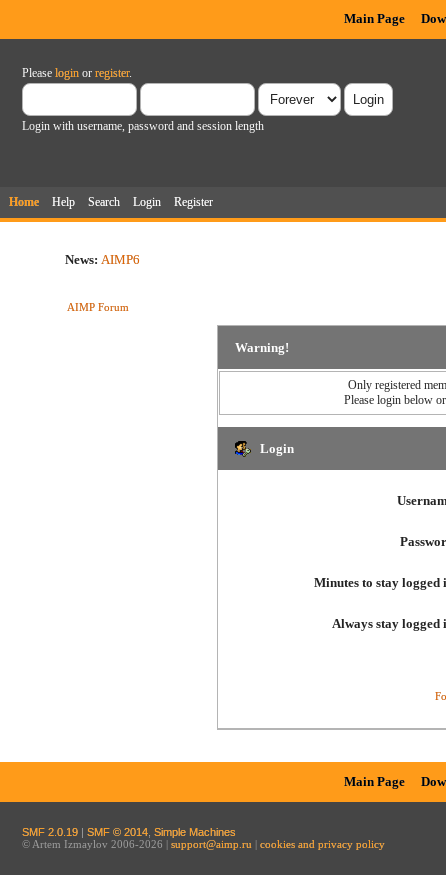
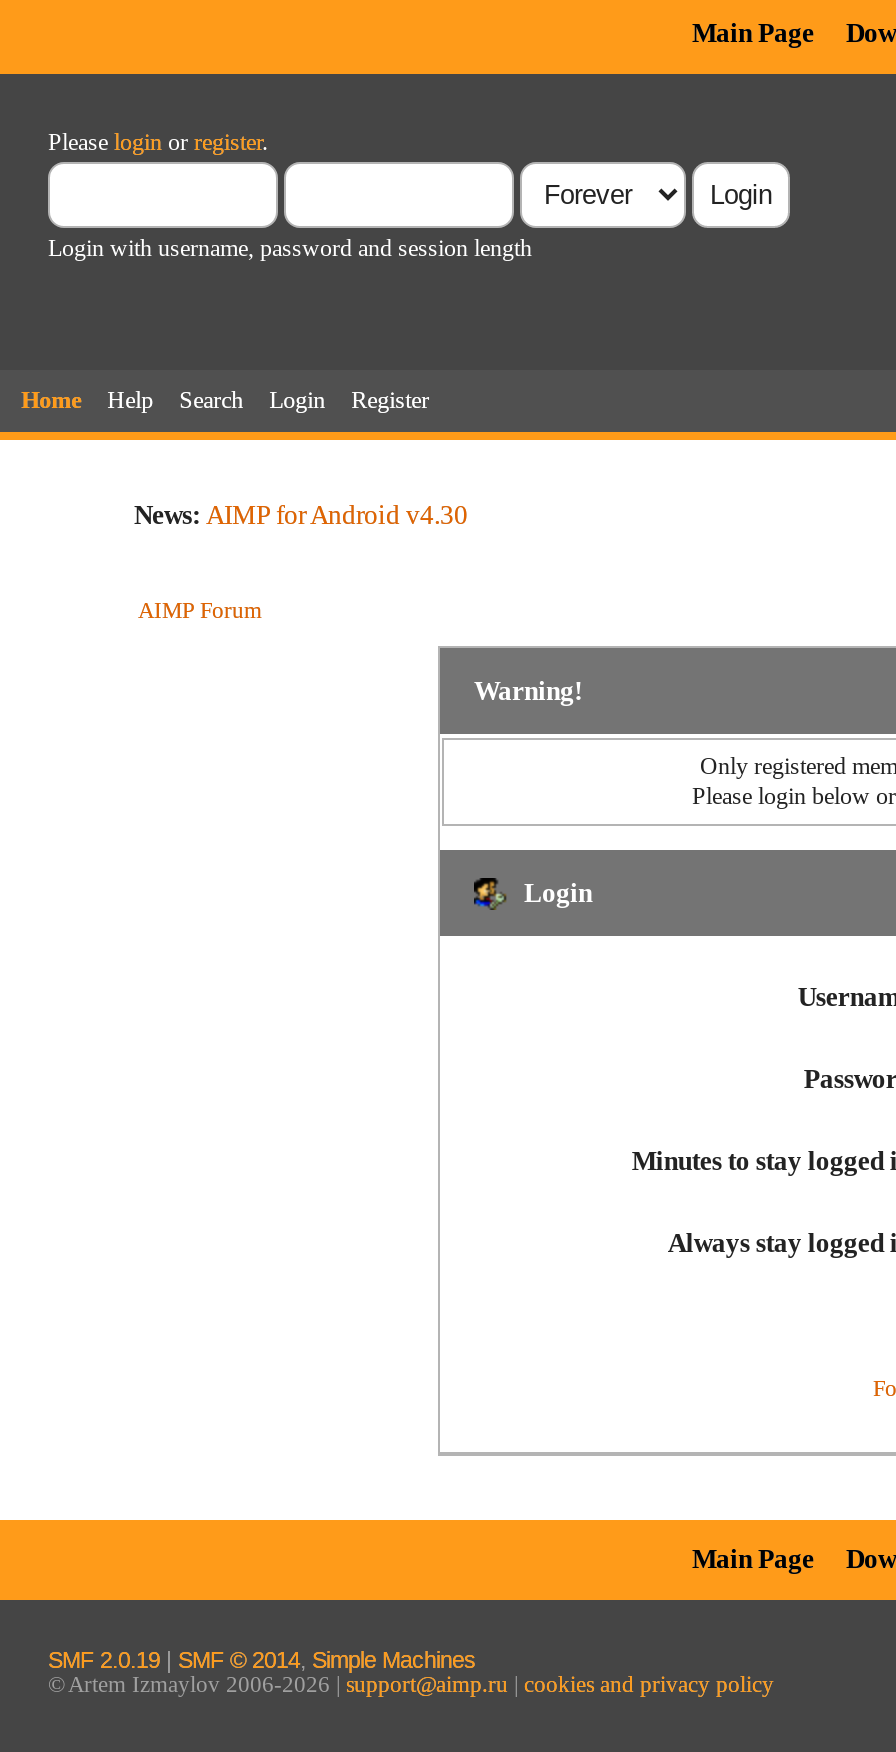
[65,252,140,267] News: AIMP6 -> [134,500,468,530] News: AIMP for Android v4.30

